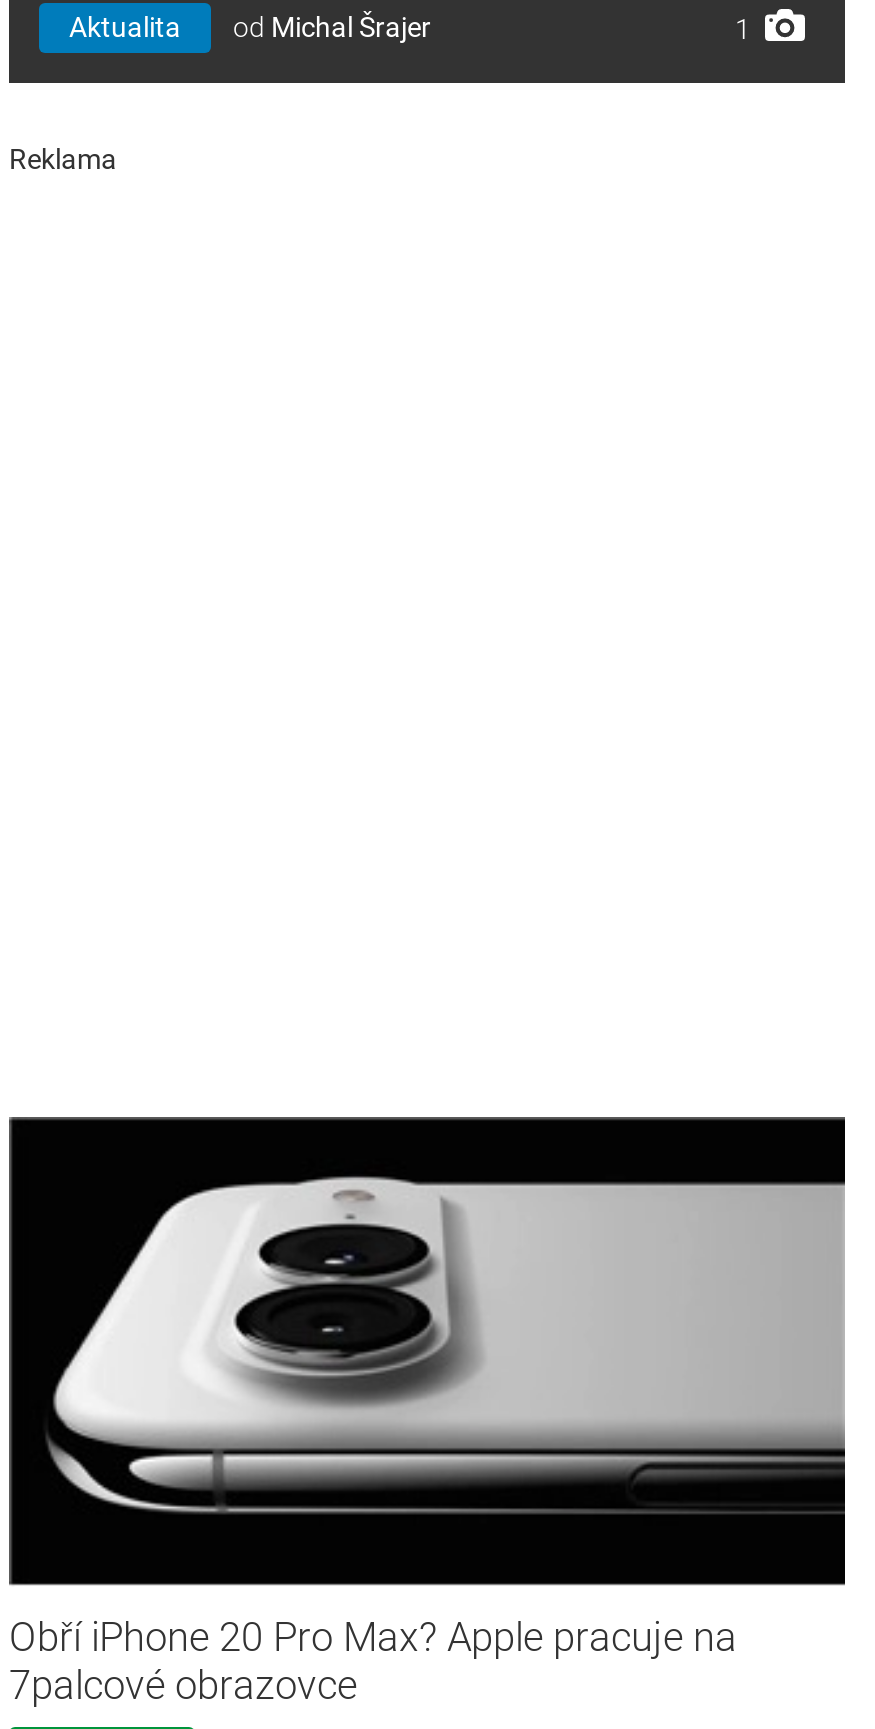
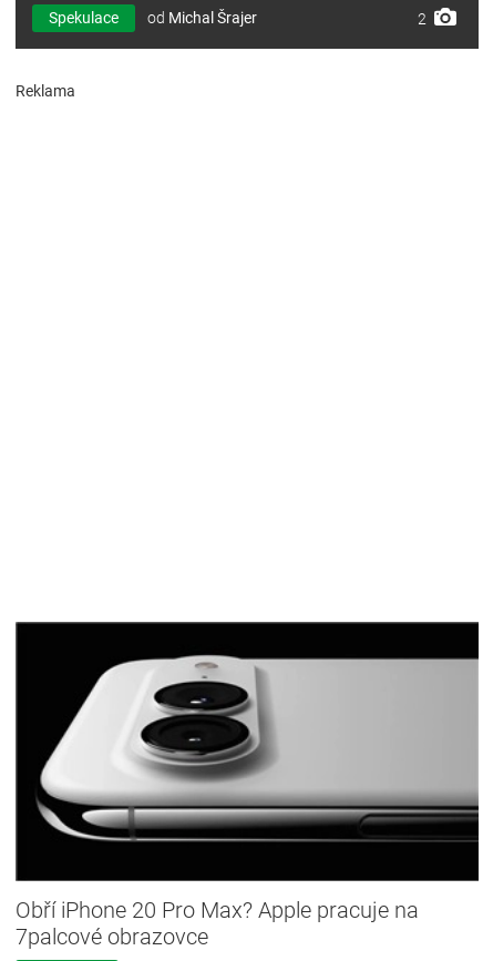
[69,11,181,43] Aktualita -> [49,9,119,26] Spekulace
[735,13,751,45] 1 -> [418,10,427,27] 2

